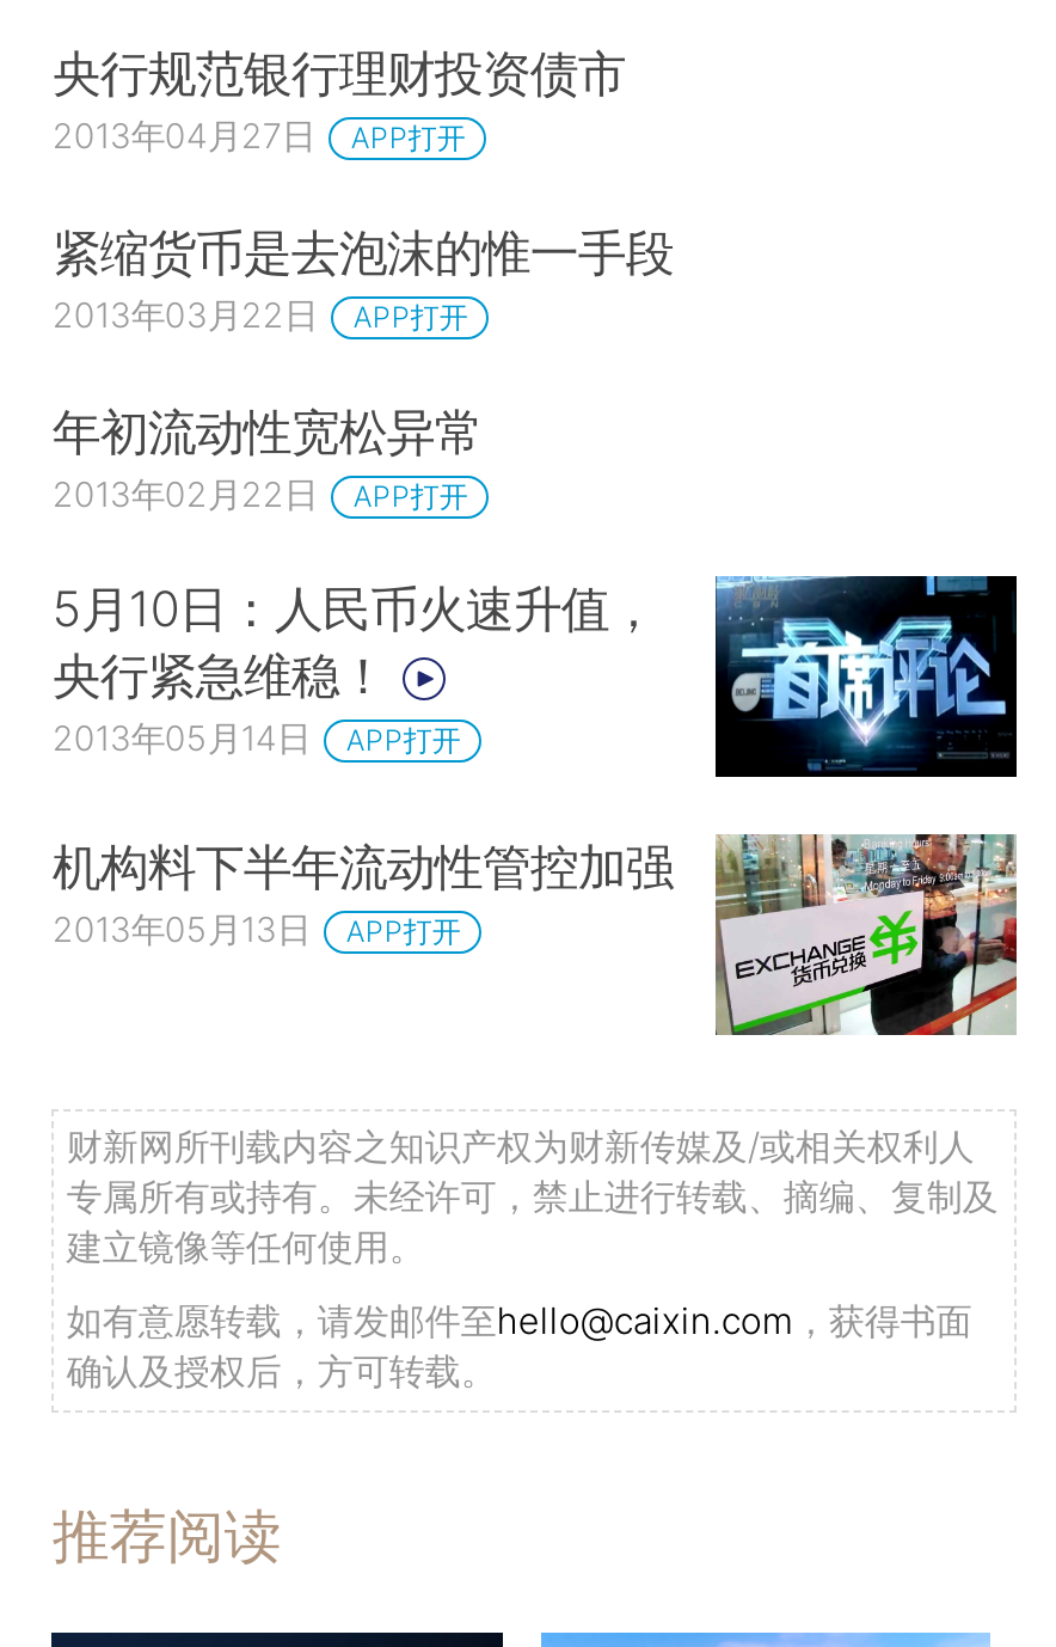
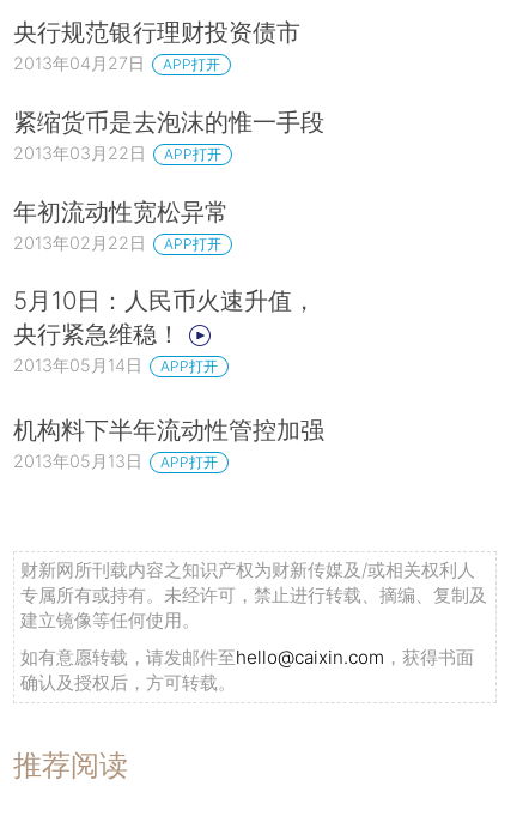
[713,574,1019,779] [image] -> none
[713,832,1019,1037] [image] -> none

